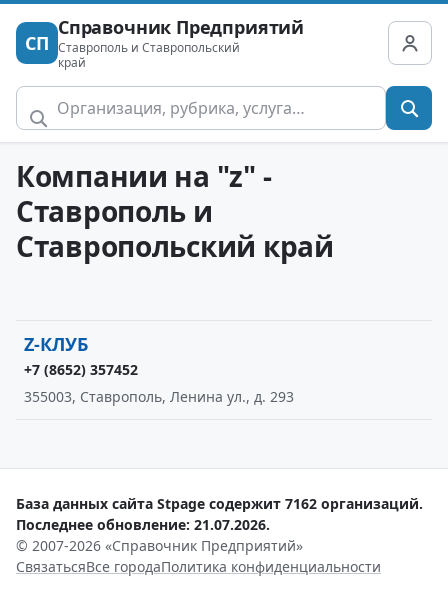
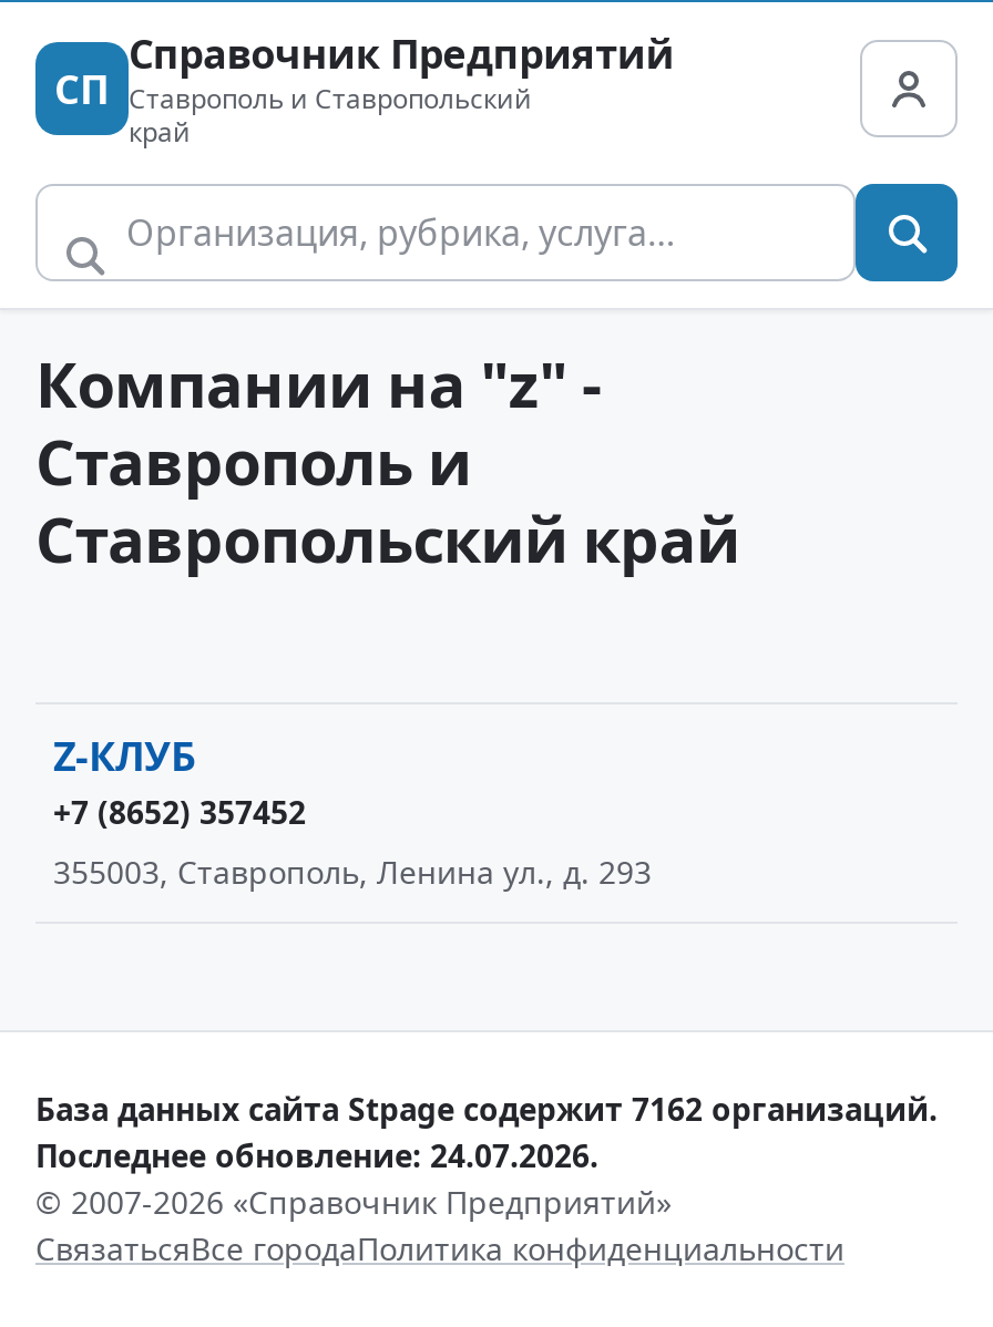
[16,515,270,534] Последнее обновление: 21.07.2026. -> [35,1134,598,1176] Последнее обновление: 24.07.2026.

